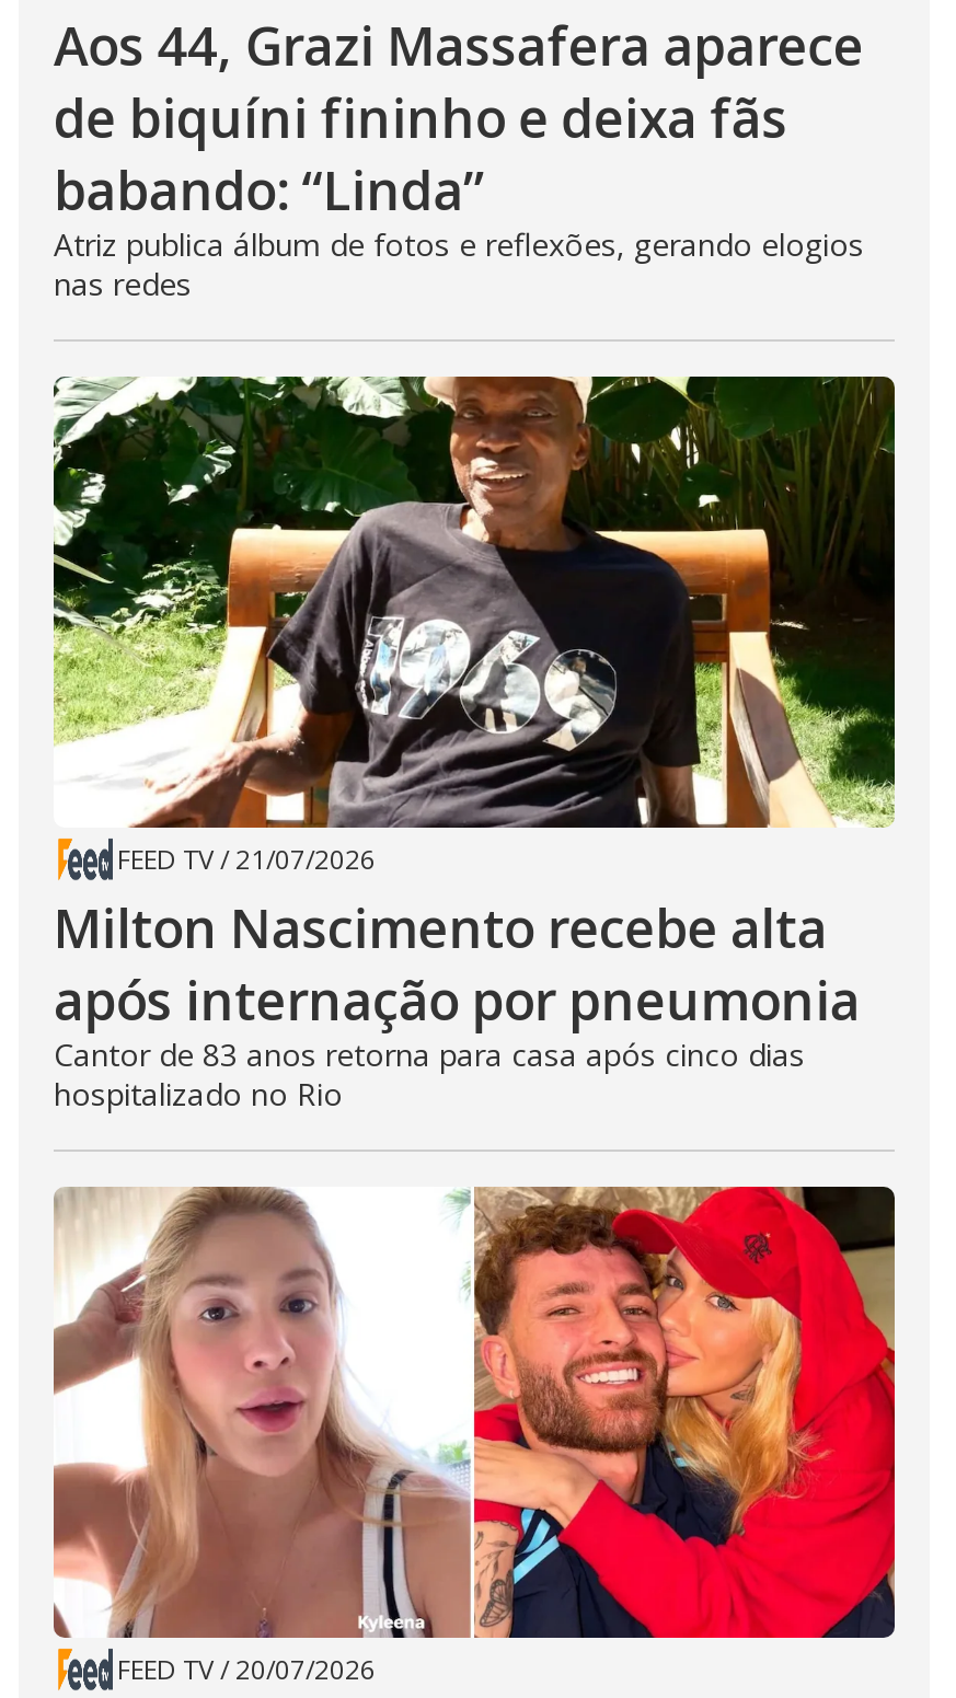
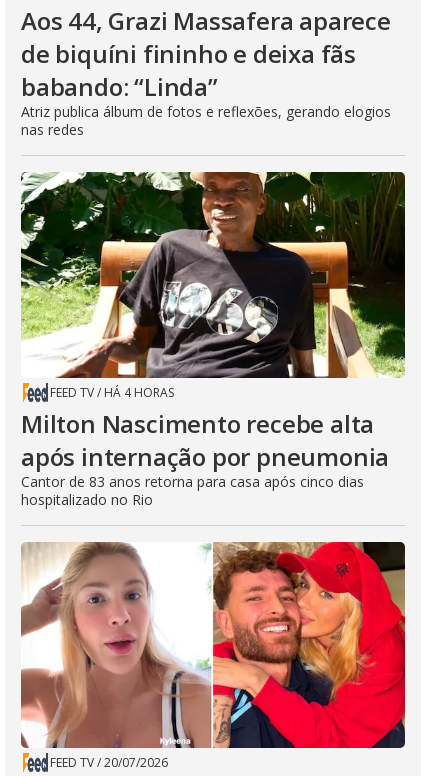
[117,841,376,878] FEED TV / 21/07/2026 -> [50,384,174,401] FEED TV / HÁ 4 HORAS

